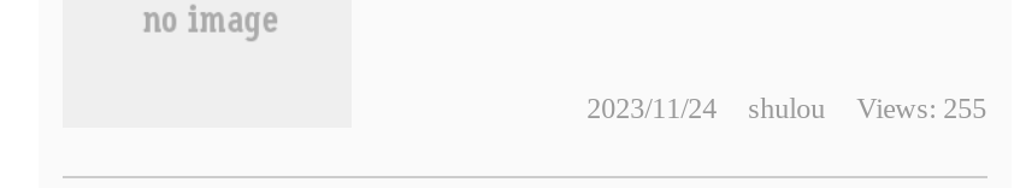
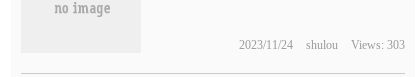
[587,91,987,125] 2023/11/24 shulou Views: 255 -> [239,38,405,52] 2023/11/24 shulou Views: 303

